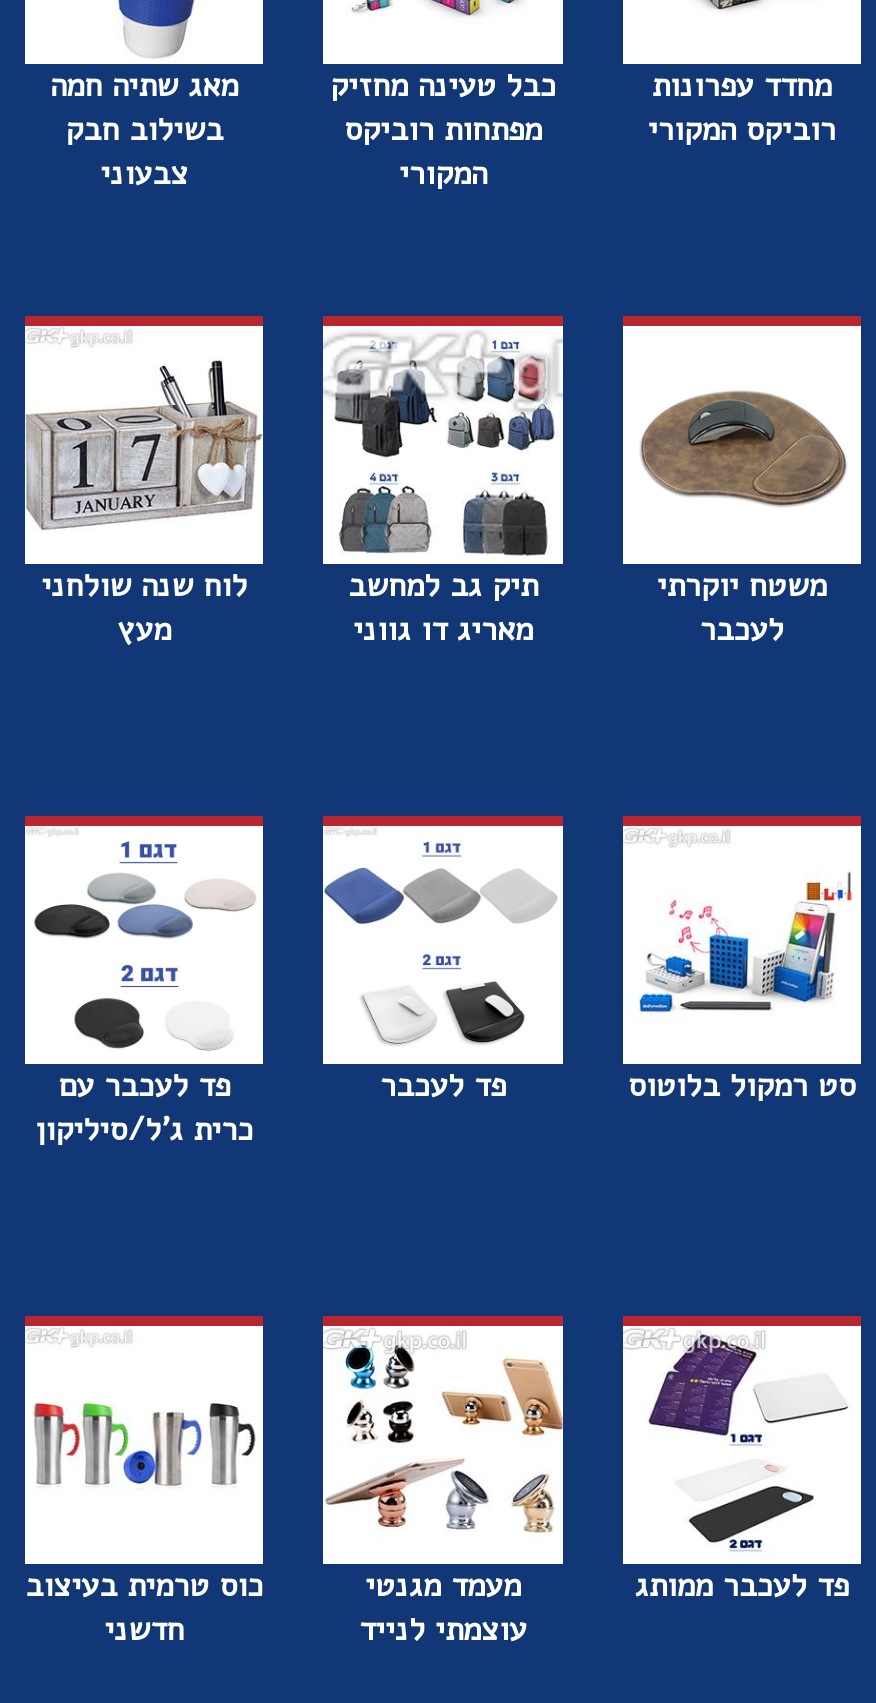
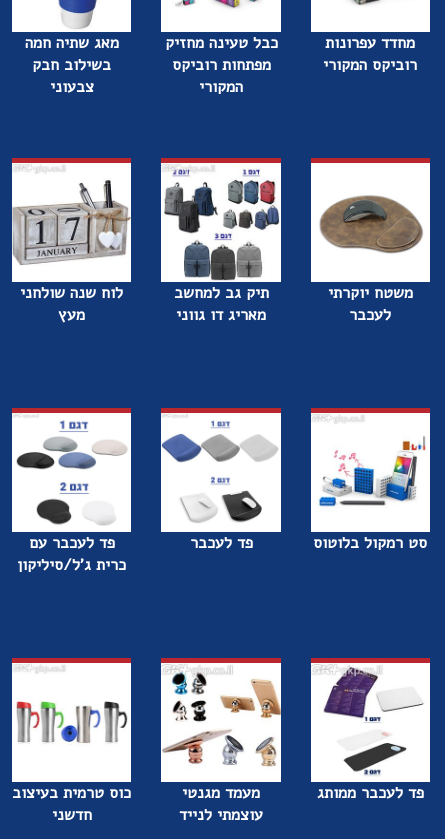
[331,334,561,560] [image] -> [164,169,279,280] [image]

